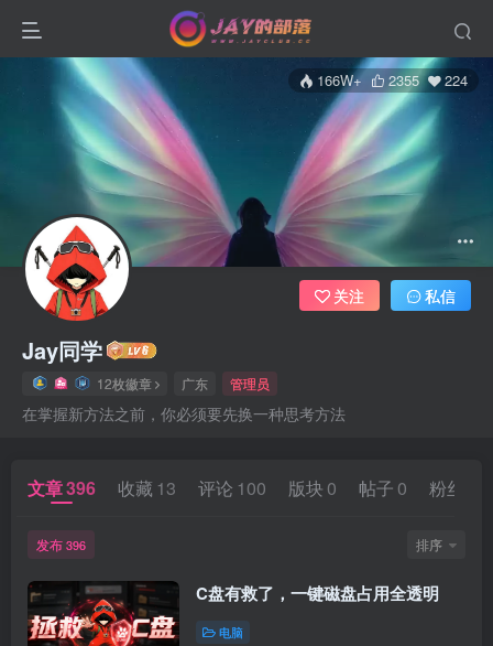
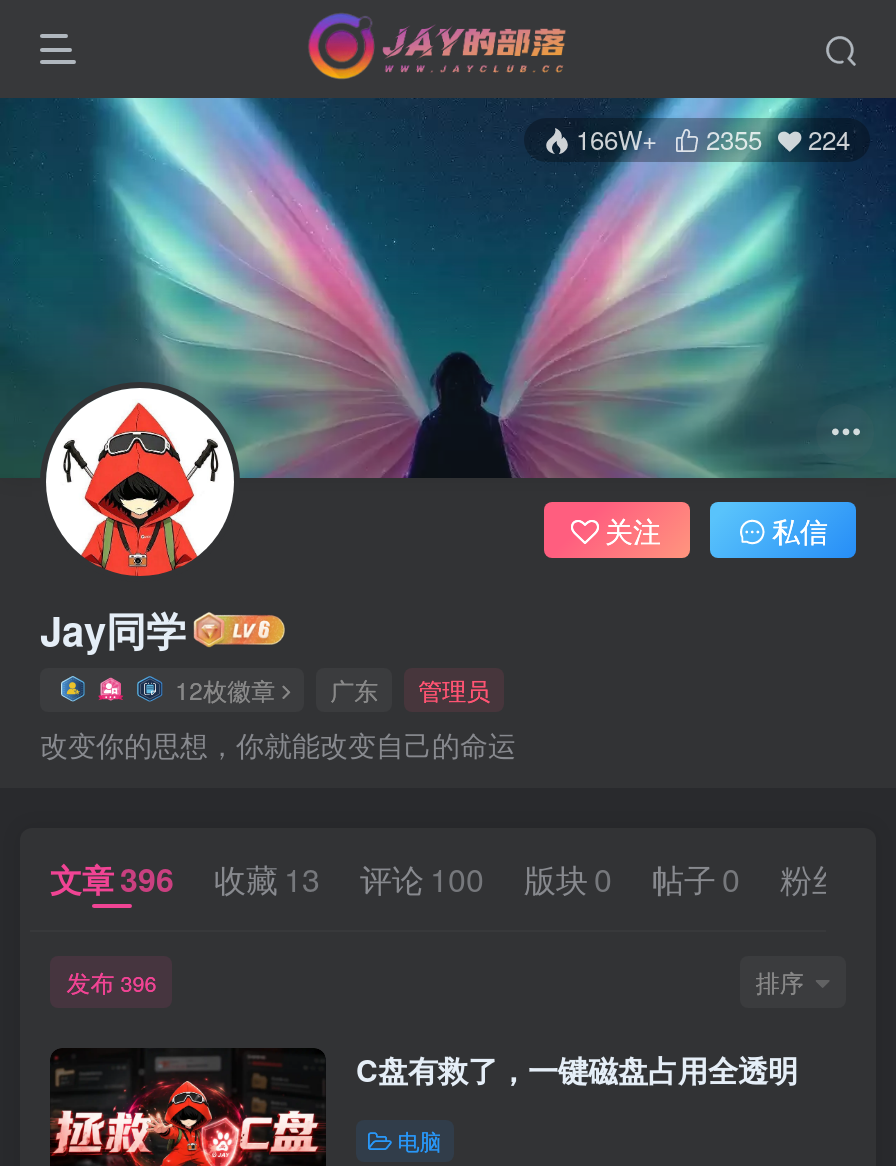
[22,402,346,424] 在掌握新方法之前，你必须要先换一种思考方法 -> [40,723,516,763] 改变你的思想，你就能改变自己的命运

